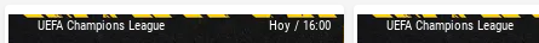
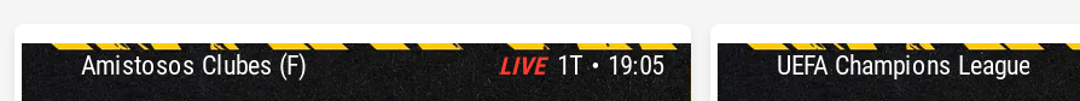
[38,18,330,34] UEFA Champions League | Hoy / 16:00 -> [81,51,663,83] Amistosos Clubes (F) | LIVE 1T • 19:05

